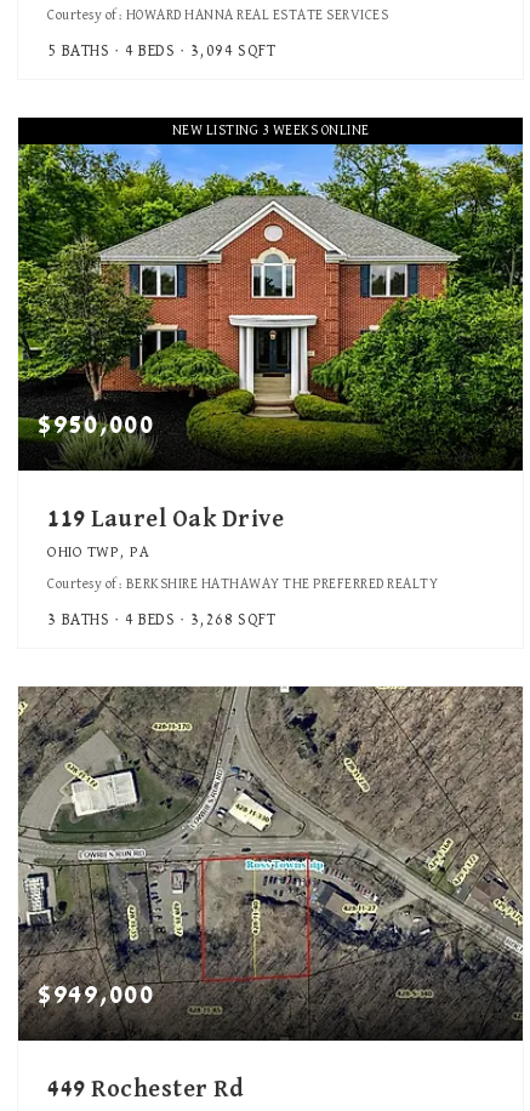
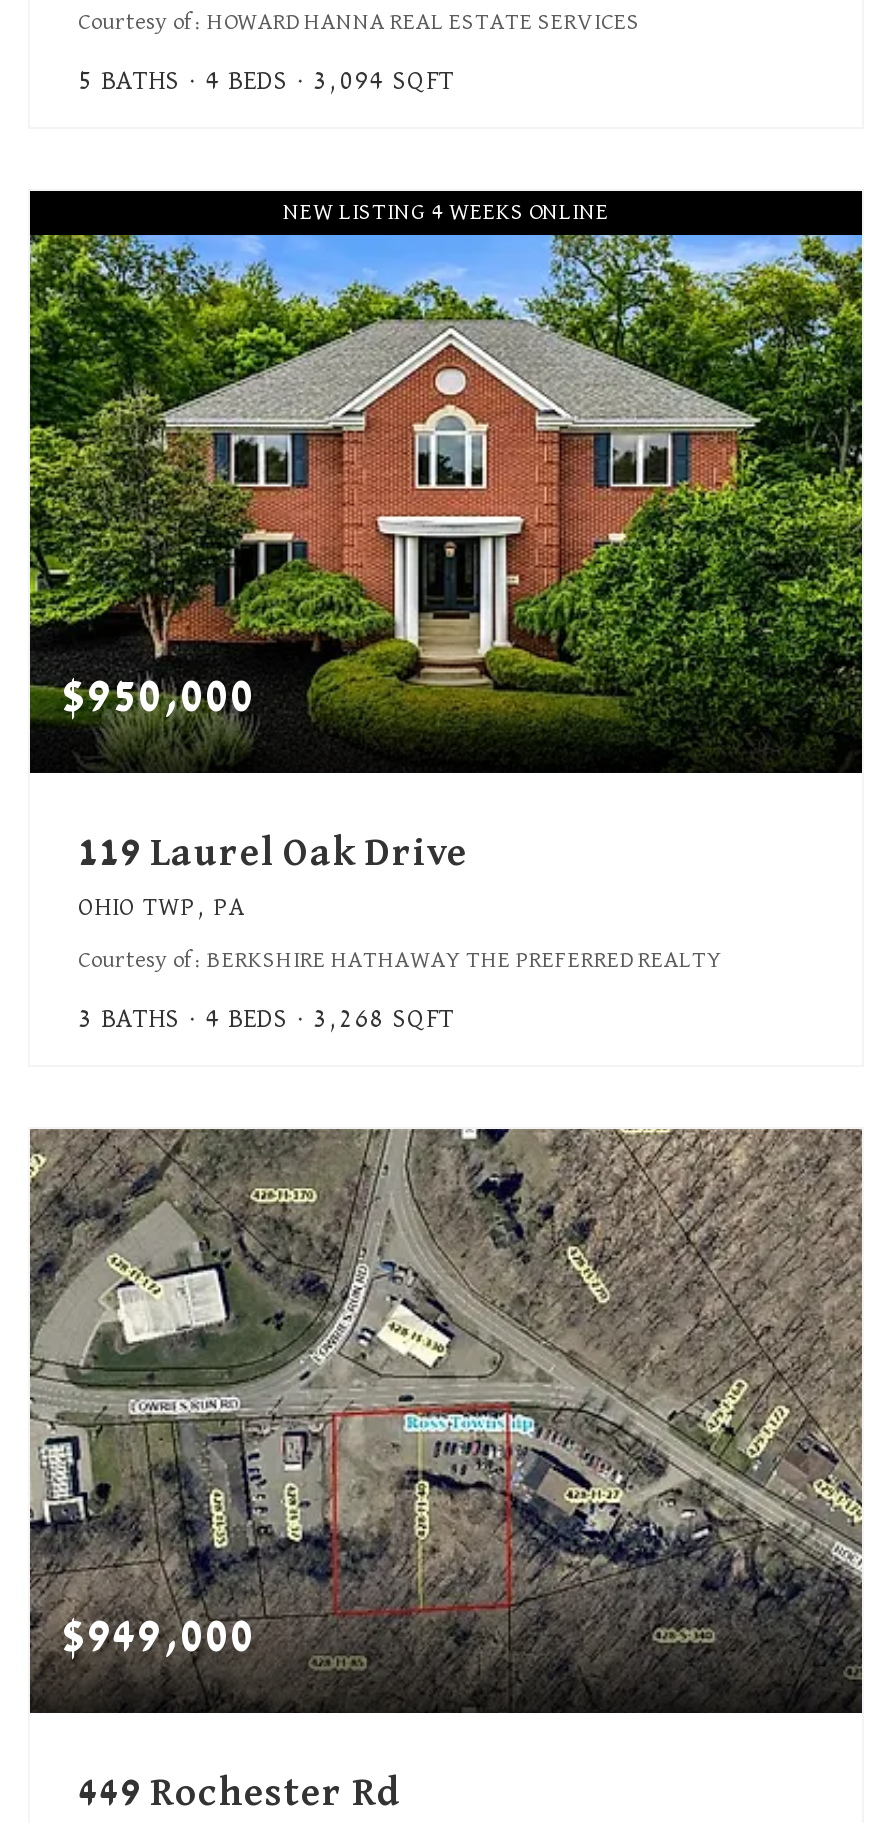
[172,123,369,138] NEW LISTING 3 WEEKS ONLINE -> [283,200,609,224] NEW LISTING 4 WEEKS ONLINE

